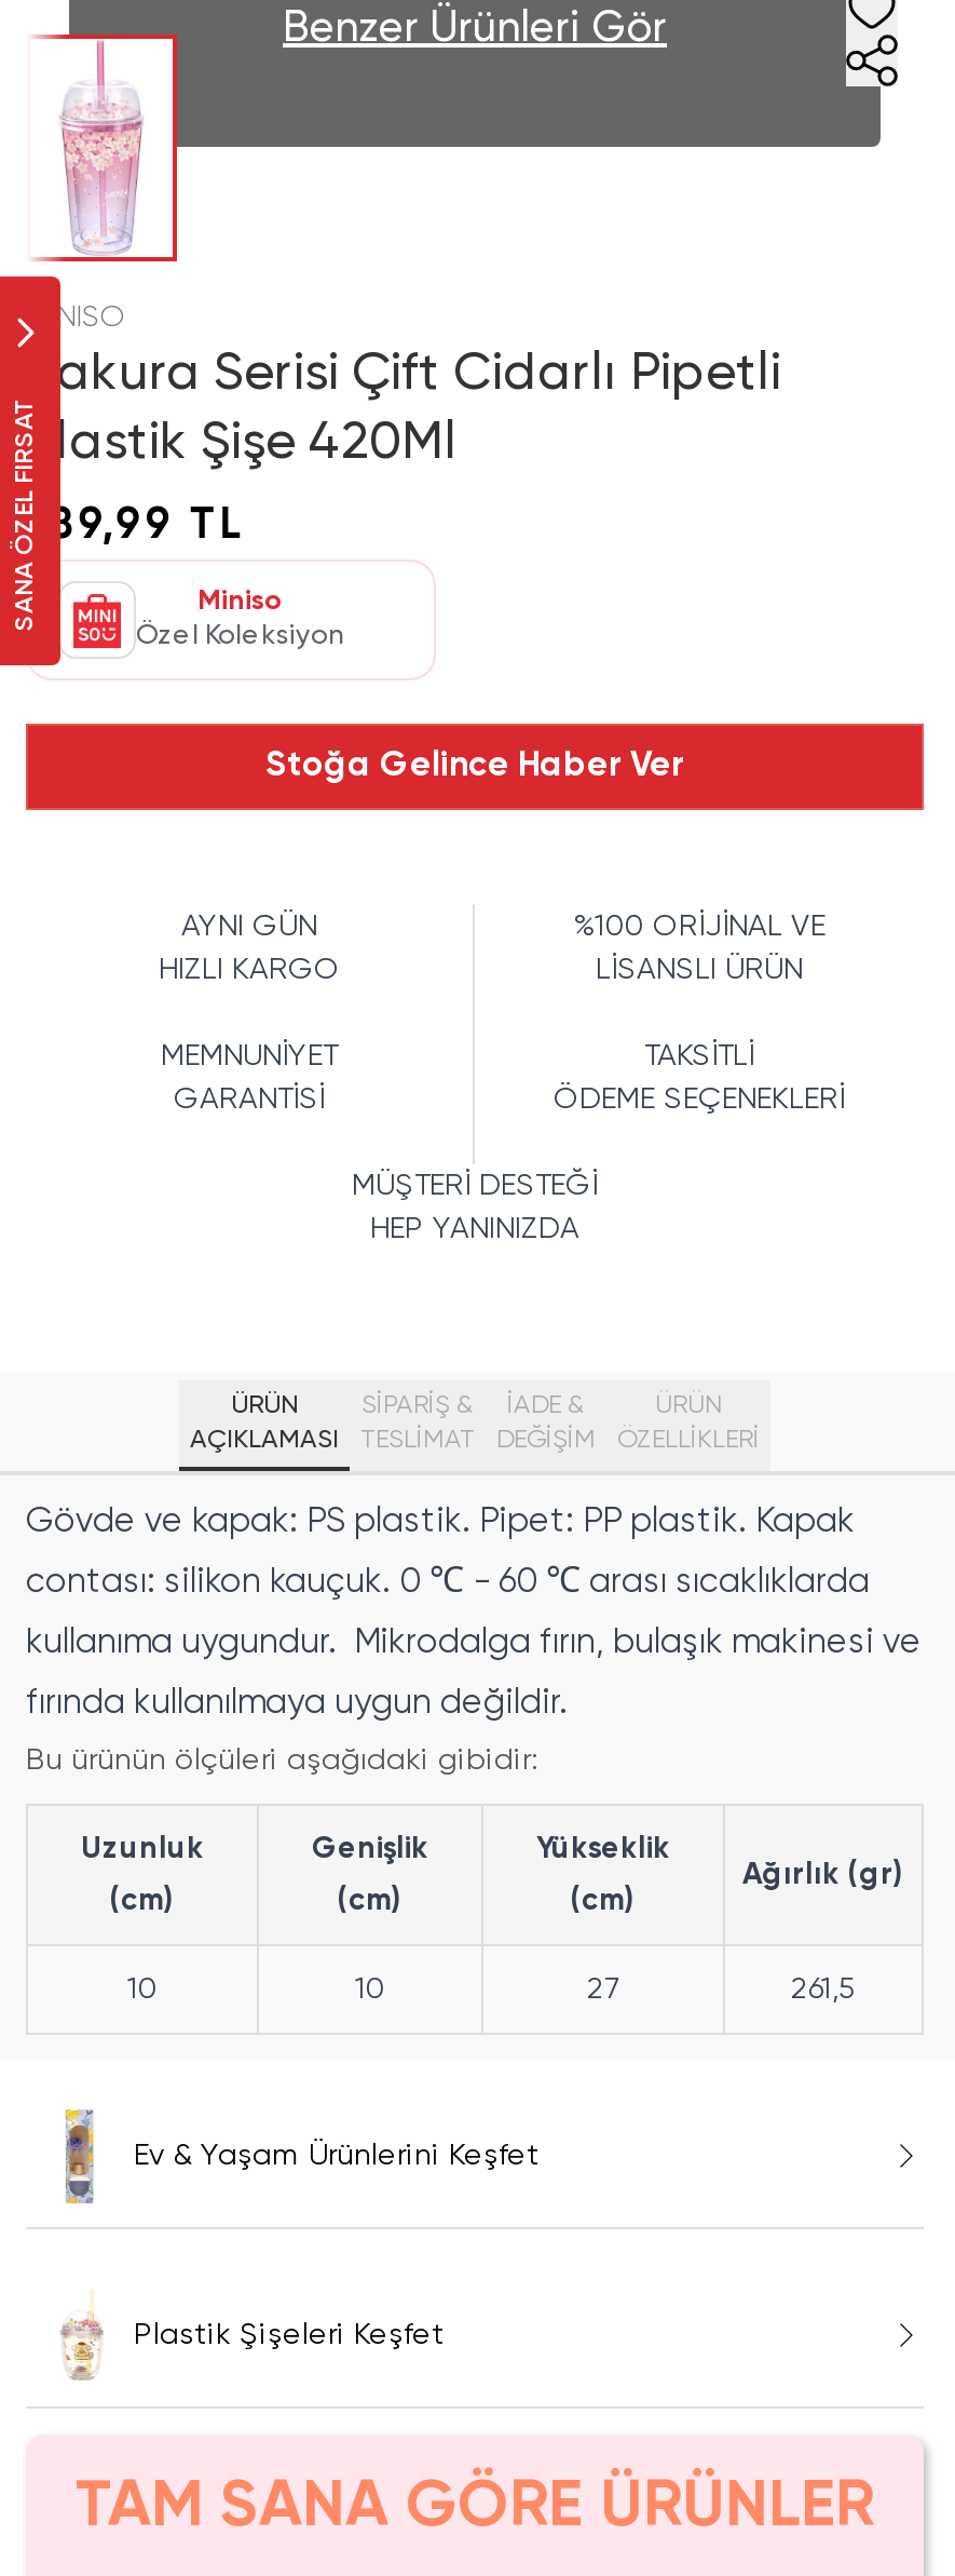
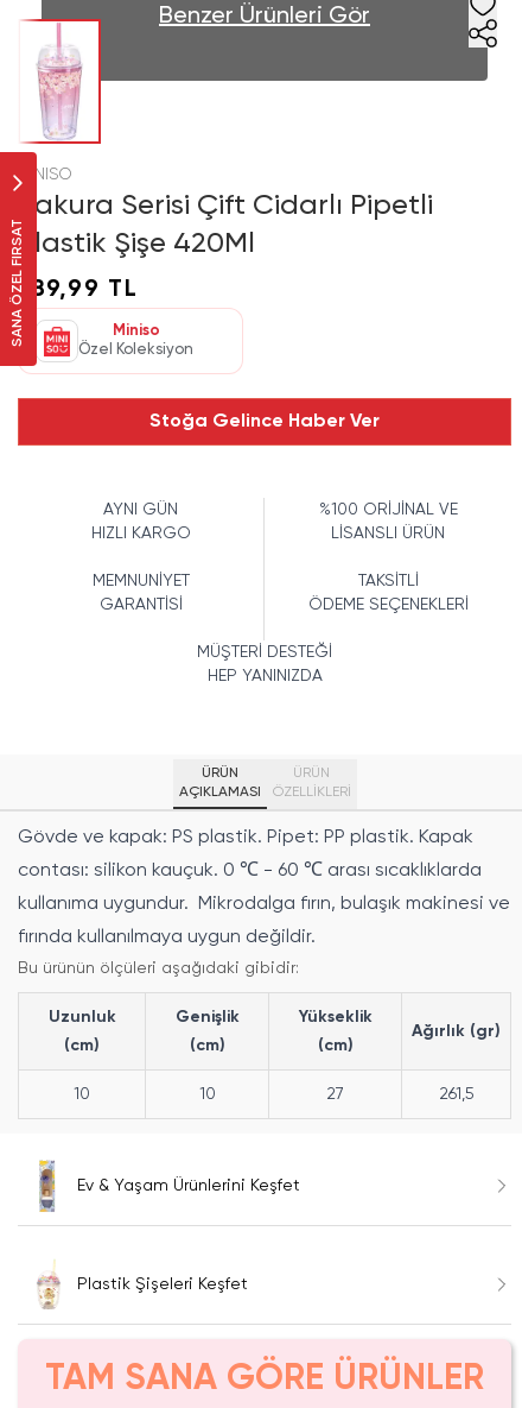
[360,1393,475,1454] SİPARİŞ & | TESLİMAT -> none
[496,1393,596,1454] İADE & | DEĞİŞİM -> none

